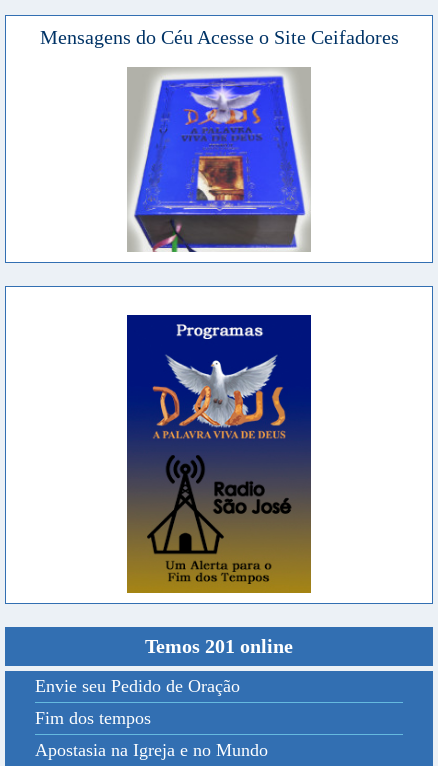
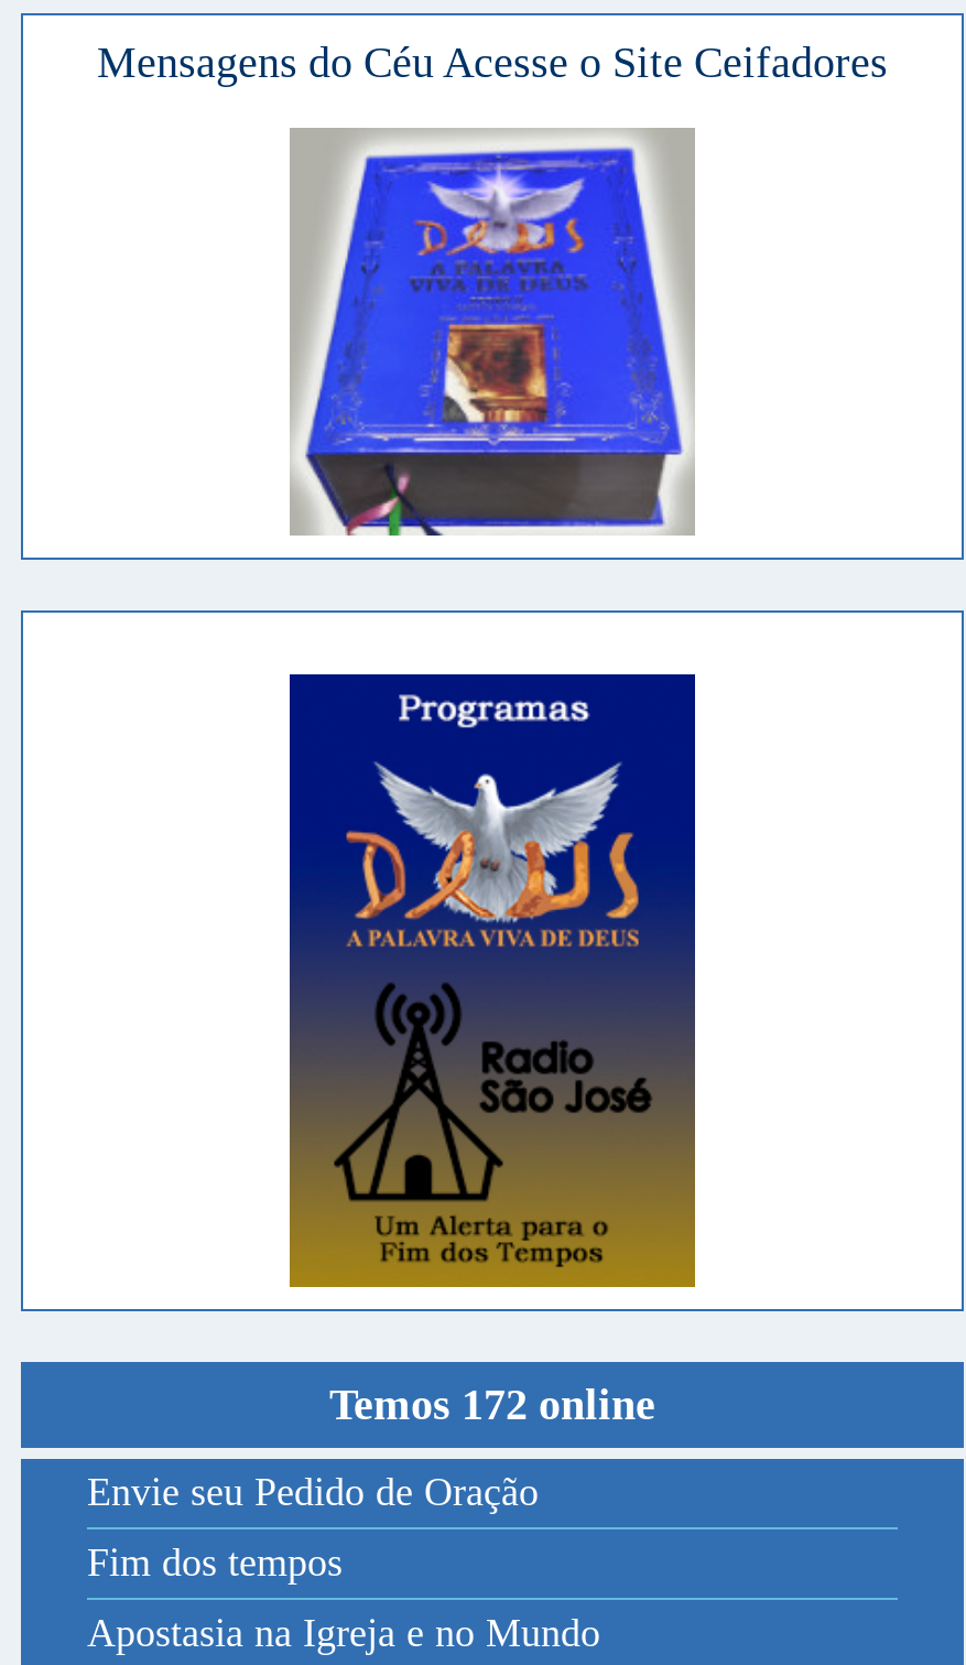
[145,635,293,657] Temos 201 online -> [329,1379,655,1428] Temos 172 online

